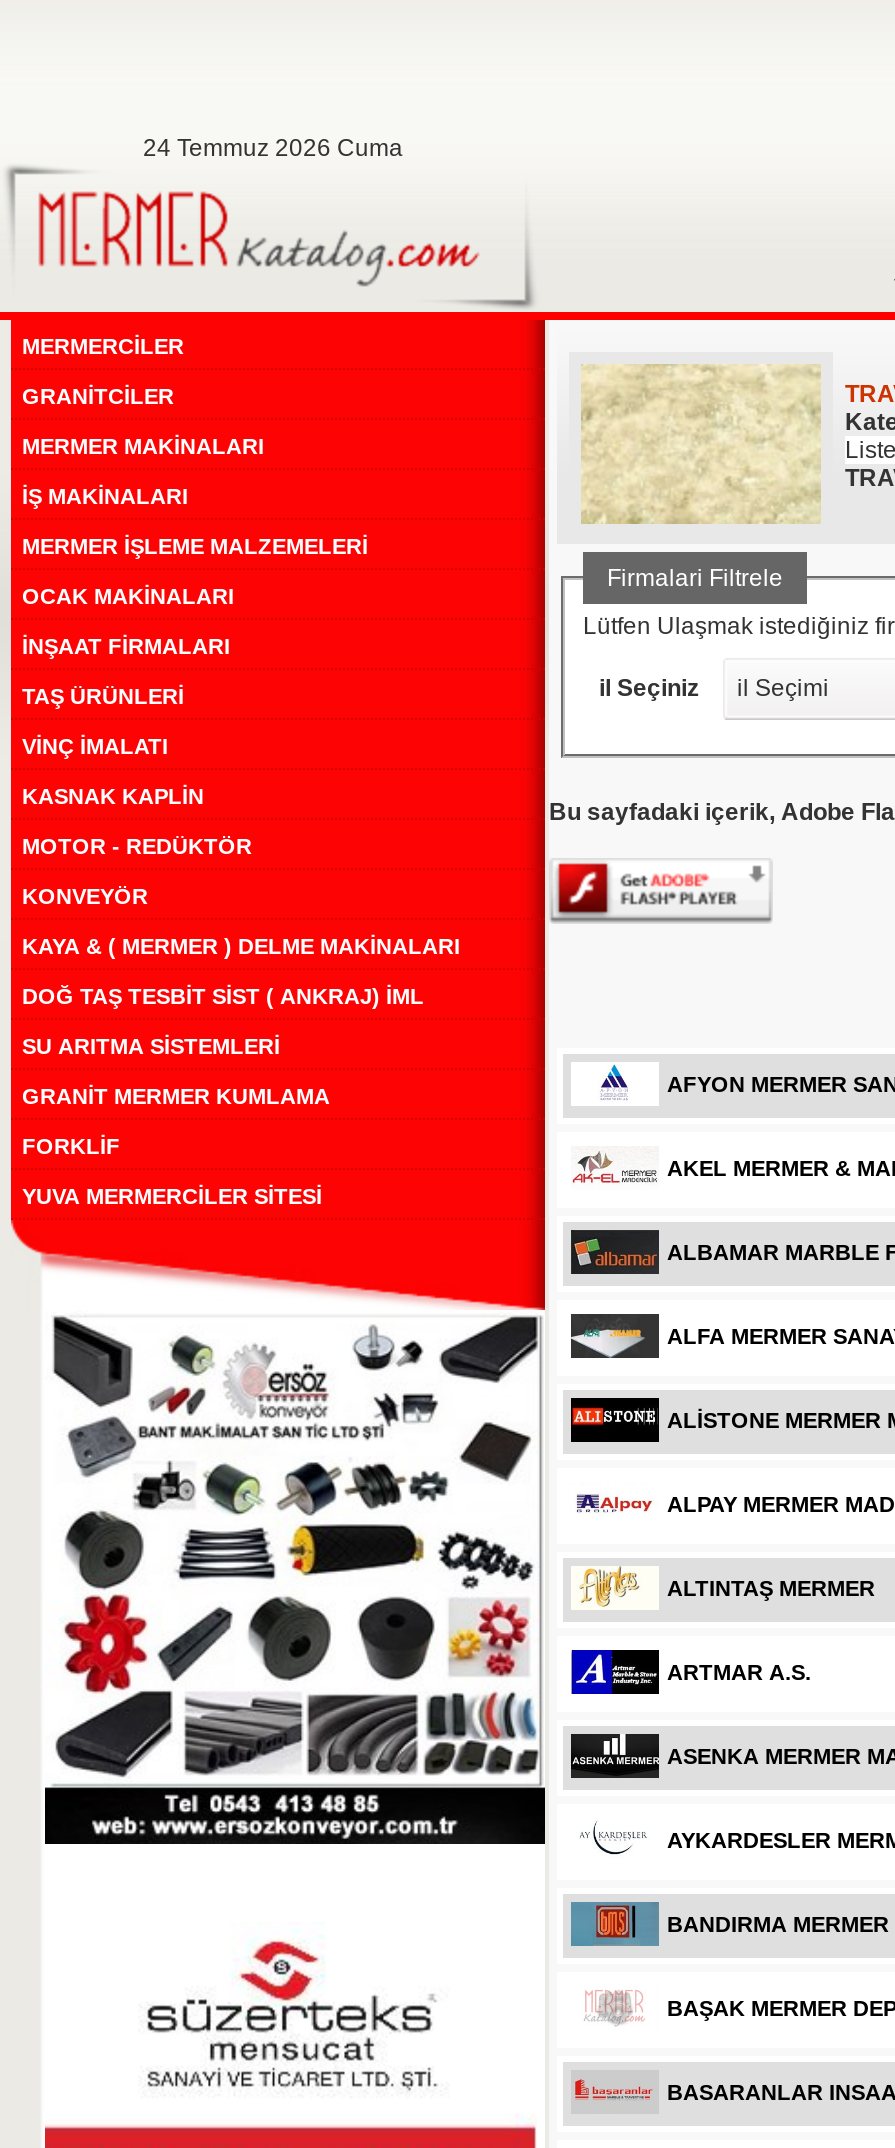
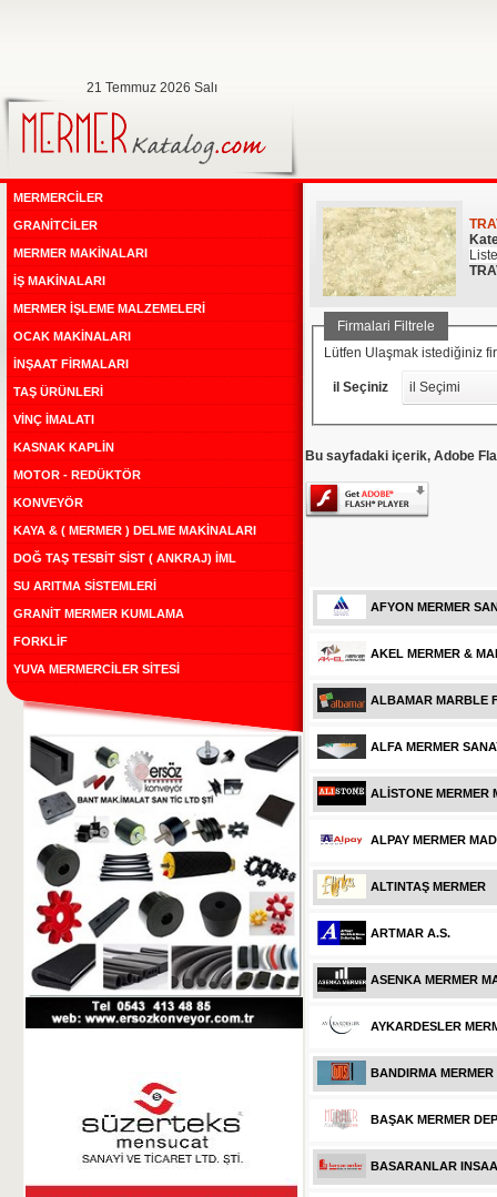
[143,134,403,162] 24 Temmuz 2026 Cuma -> [87,80,217,95] 21 Temmuz 2026 Salı

